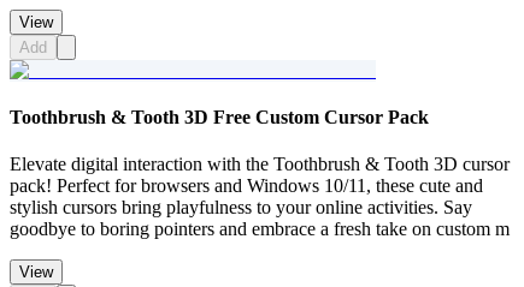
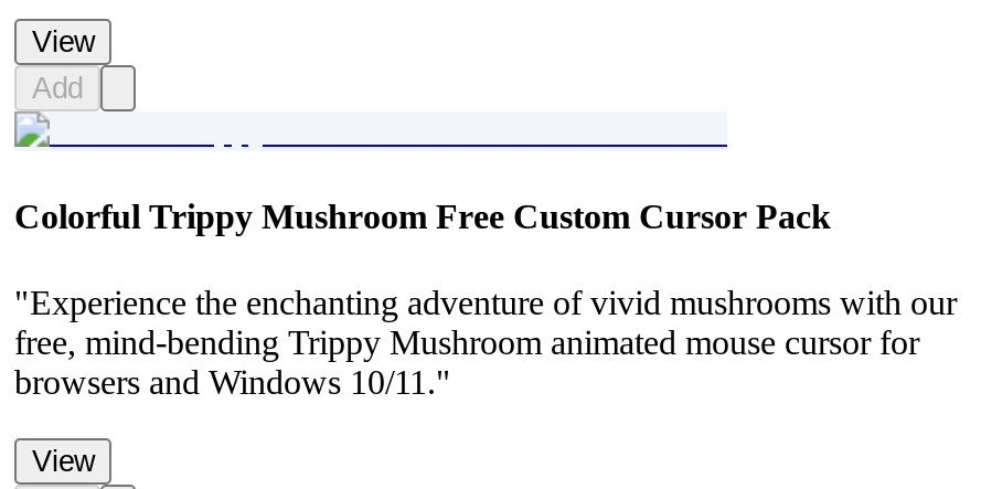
[10,107,429,127] Toothbrush & Tooth 3D Free Custom Cursor Pack -> [14,198,831,235] Colorful Trippy Mushroom Free Custom Cursor Pack
[10,154,510,239] Elevate digital interaction with the Toothbrush & Tooth 3D cursor | pack! Perfect for browsers and Windows 10/11, these cute and | stylish cursors bring playfulness to your online activities. Say | goodbye to boring pointers and embrace a fresh take on custom m -> [14,285,957,402] "Experience the enchanting adventure of vivid mushrooms with our | free, mind-bending Trippy Mushroom animated mouse cursor for | browsers and Windows 10/11."

